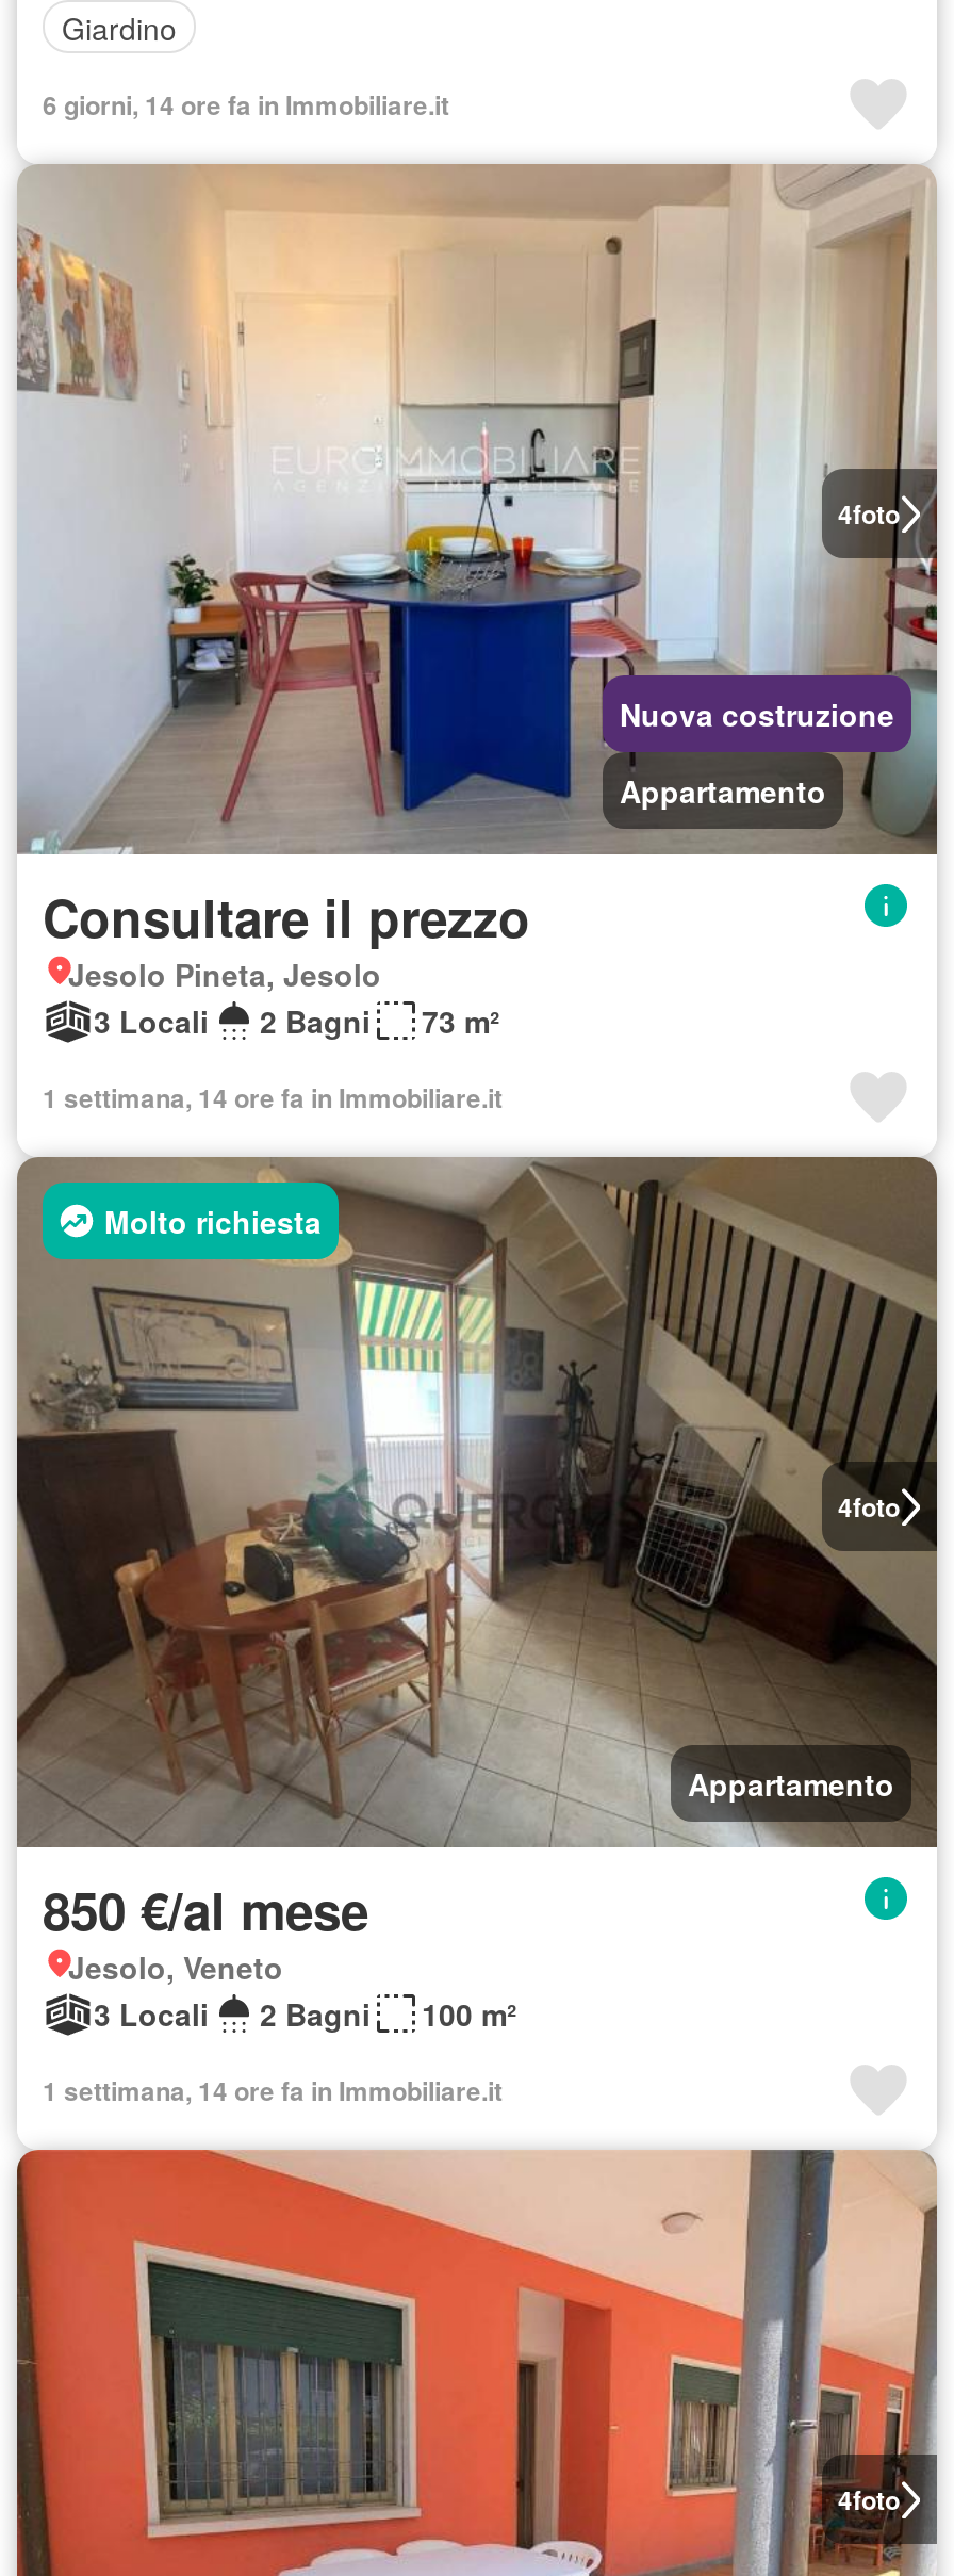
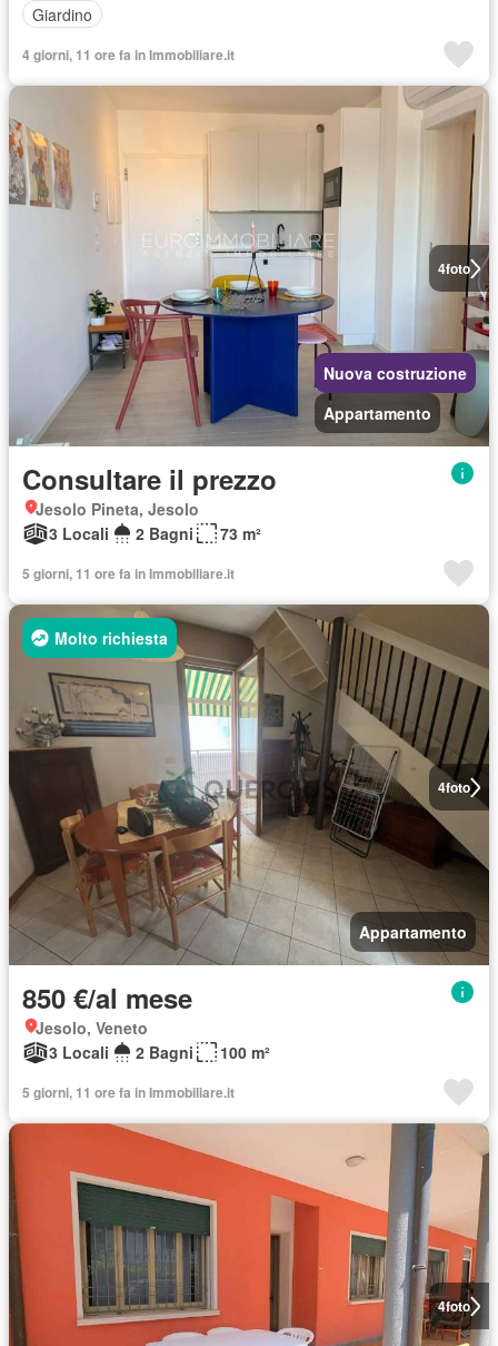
[43,85,449,124] 6 giorni, 14 ore fa in Immobiliare.it -> [22,45,235,65] 4 giorni, 11 ore fa in Immobiliare.it
[43,1078,503,1116] 1 settimana, 14 ore fa in Immobiliare.it -> [22,563,235,583] 5 giorni, 11 ore fa in Immobiliare.it
[43,2071,503,2109] 1 settimana, 14 ore fa in Immobiliare.it -> [22,1082,235,1102] 5 giorni, 11 ore fa in Immobiliare.it

